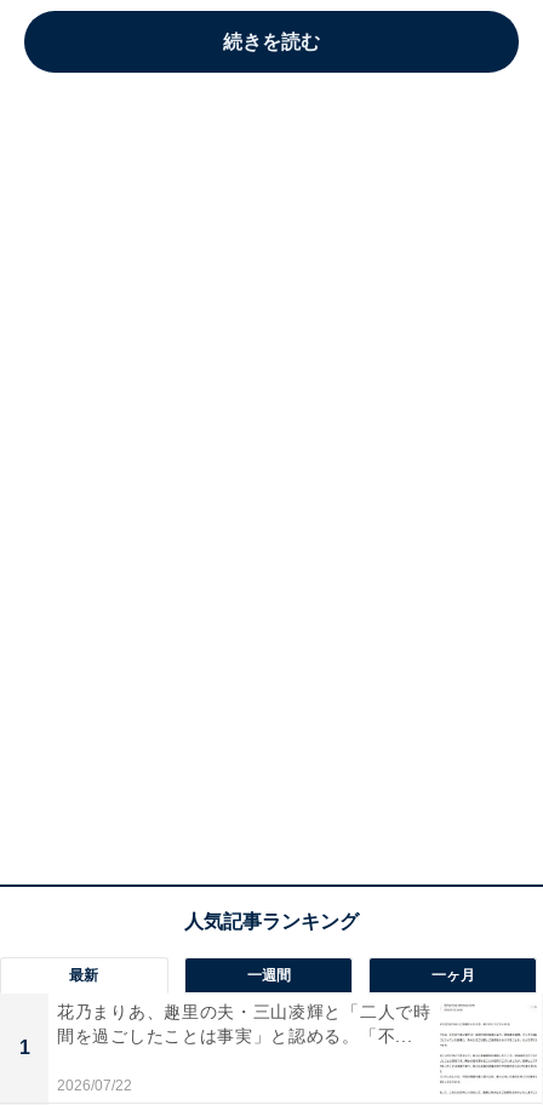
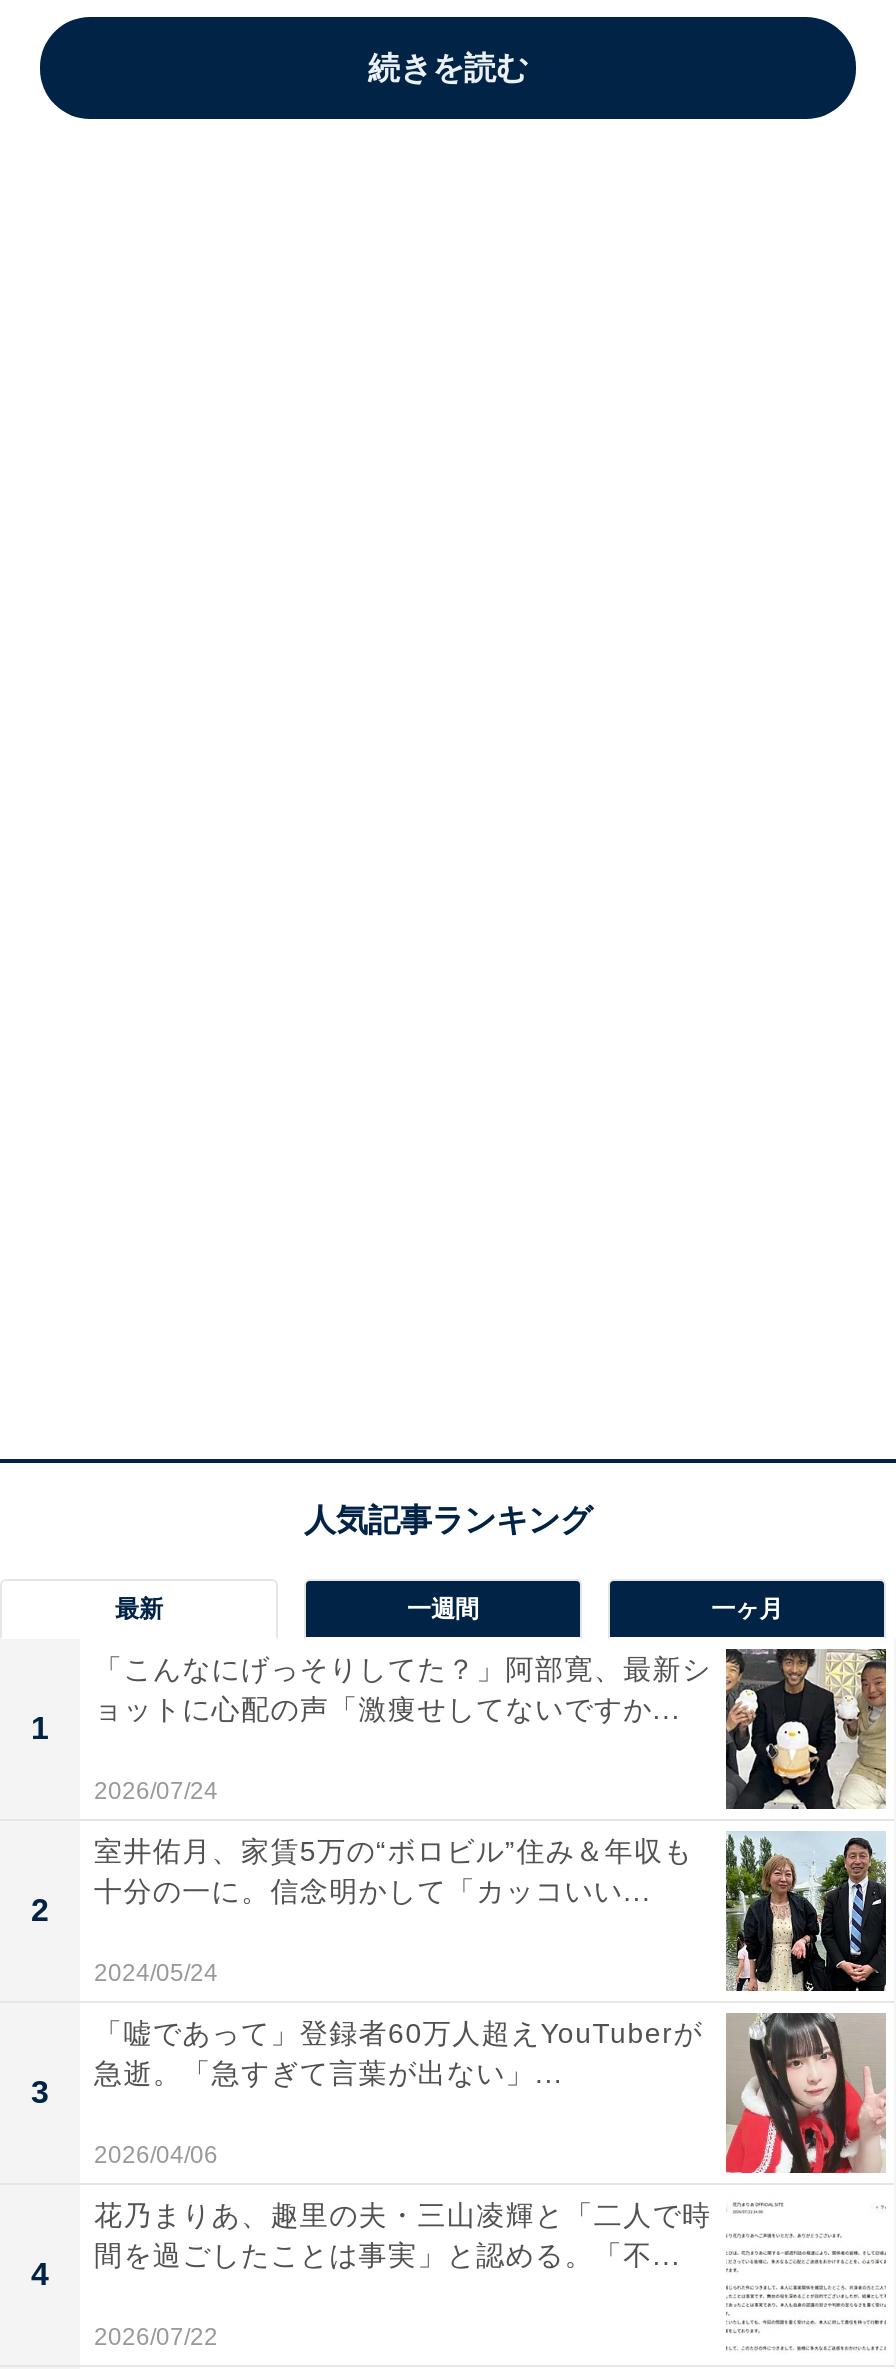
none -> [94,1647,888,1811] [image] | 「こんなにげっそりしてた？」阿部寛、最新シ | ョットに心配の声「激痩せしてないですか... | 2026/07/24
none -> [31,2257,49,2291] 4
none -> [31,1893,49,1927] 2
none -> [31,2075,49,2109] 3
none -> [94,1831,888,1993] [image] | 室井佑月、家賃5万の“ボロビル”住み＆年収も | 十分の一に。信念明かして「カッコいい... | 2024/05/24
none -> [94,2011,886,2175] [image] | 「嘘であって」登録者60万人超えYouTuberが | 急逝。「急すぎて言葉が出ない」... | 2026/04/06

